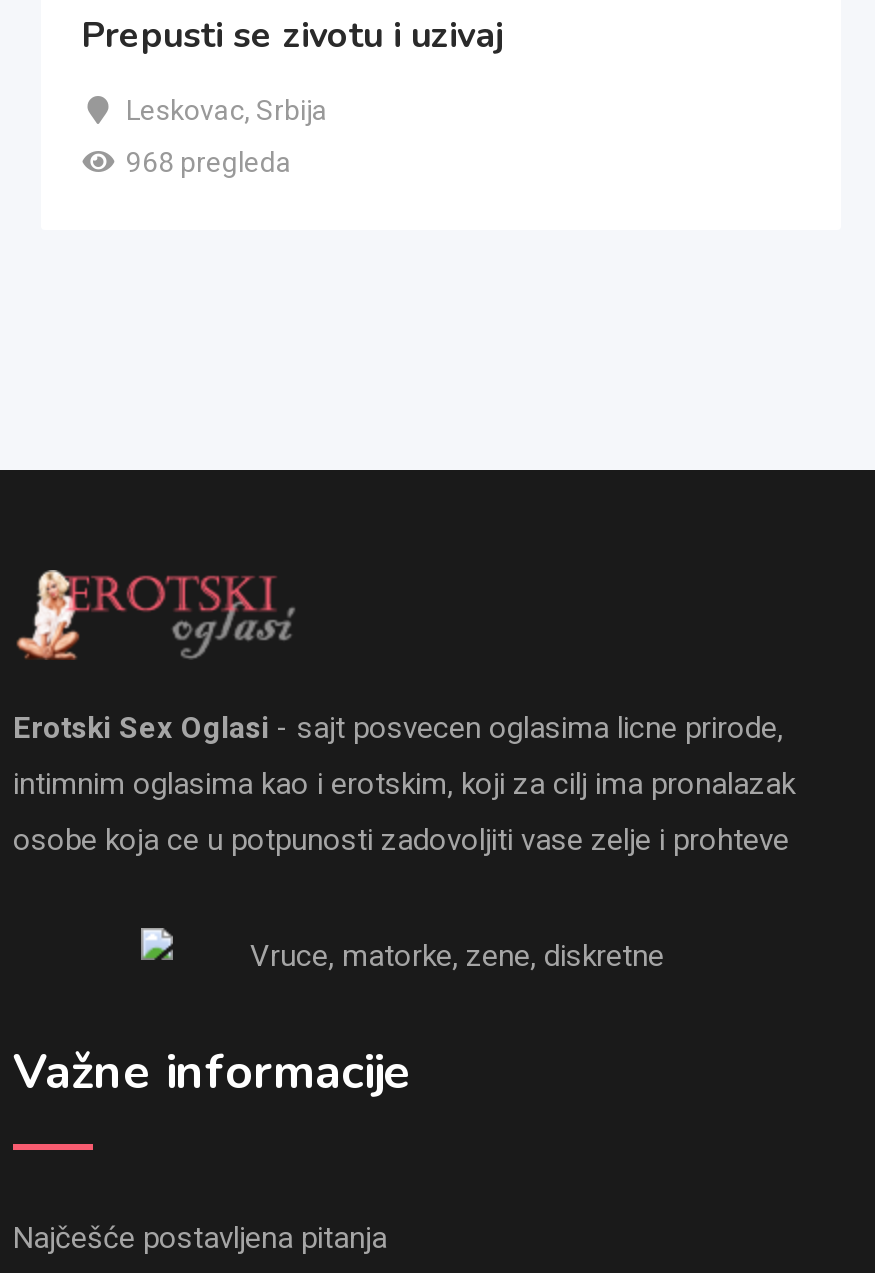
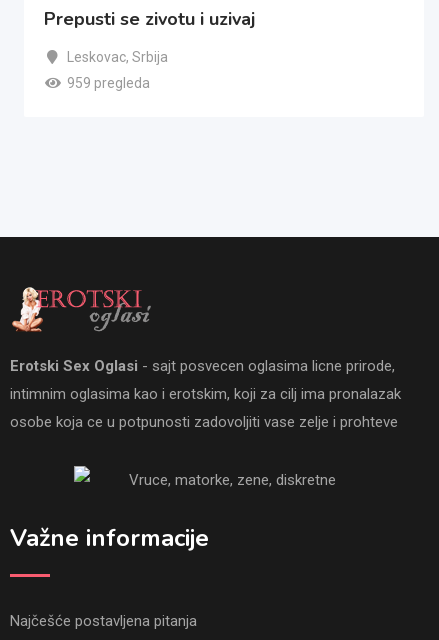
[126,146,292,178] 968 pregleda -> [66,75,149,91] 959 pregleda

